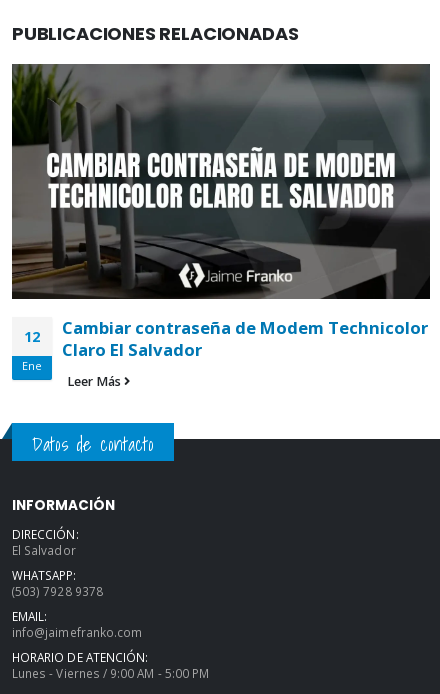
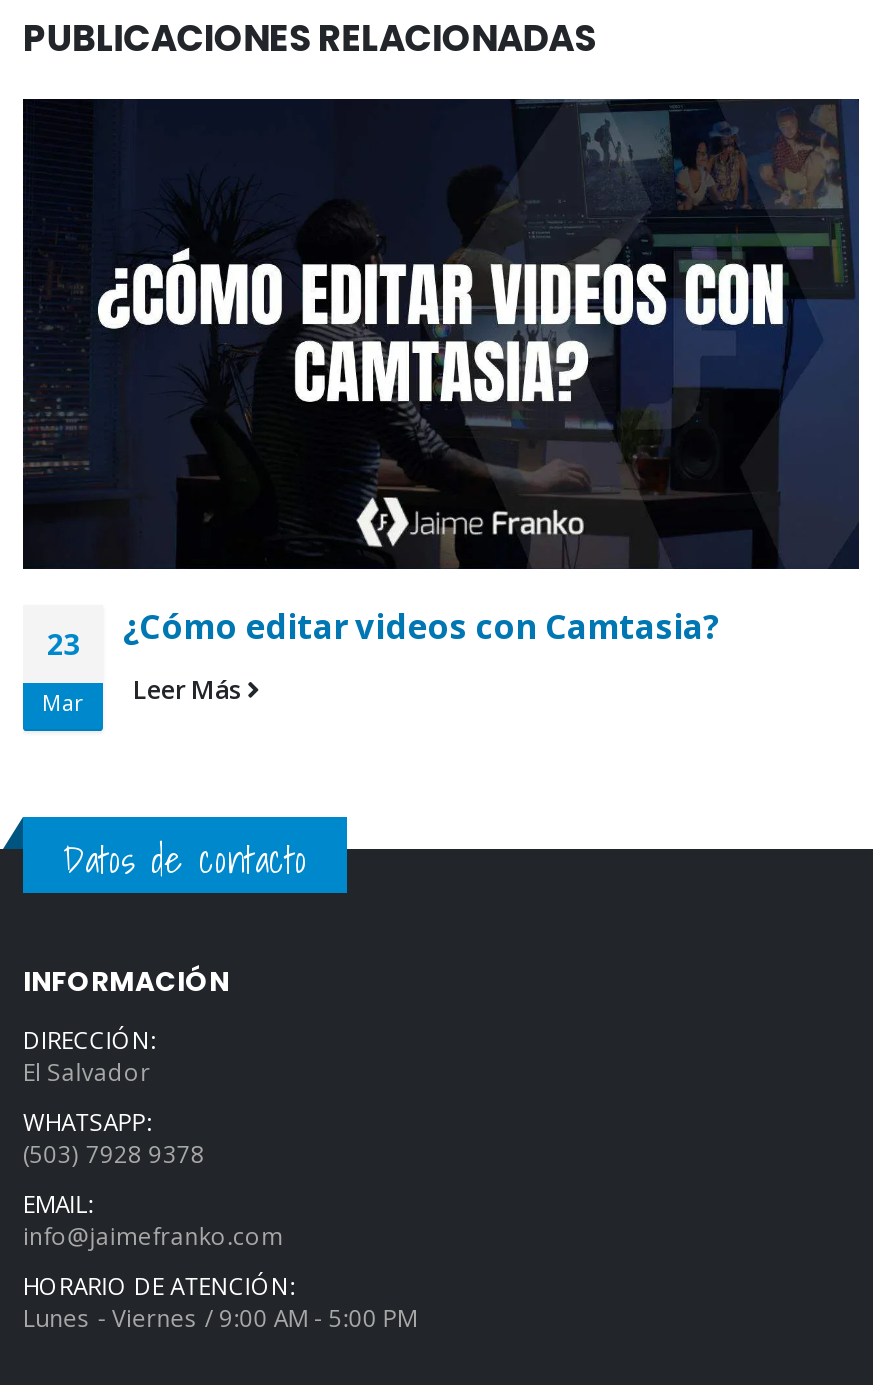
[12,64,430,361] [image] | Cambiar contraseña de Modem Technicolor | Claro El Salvador -> [23,99,859,649] [image] | ¿Cómo editar videos con Camtasia?
[24,327,40,346] 12 -> [47,625,79,663] 23
[22,358,42,373] Ene -> [42,688,84,718] Mar
moved [67,373,124,390] -> [133,673,247,707]: Leer Más

